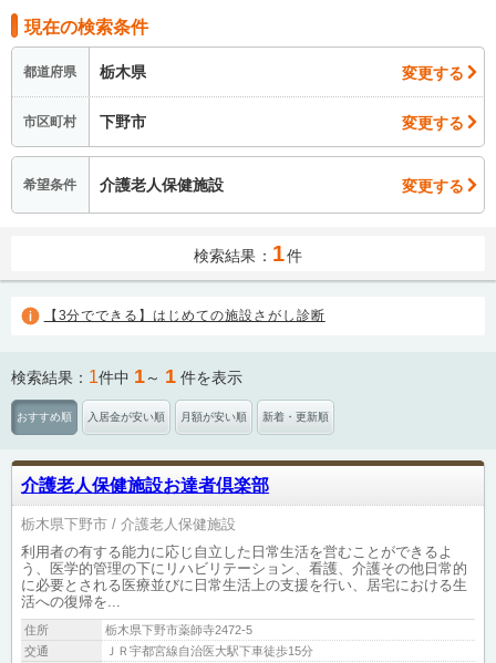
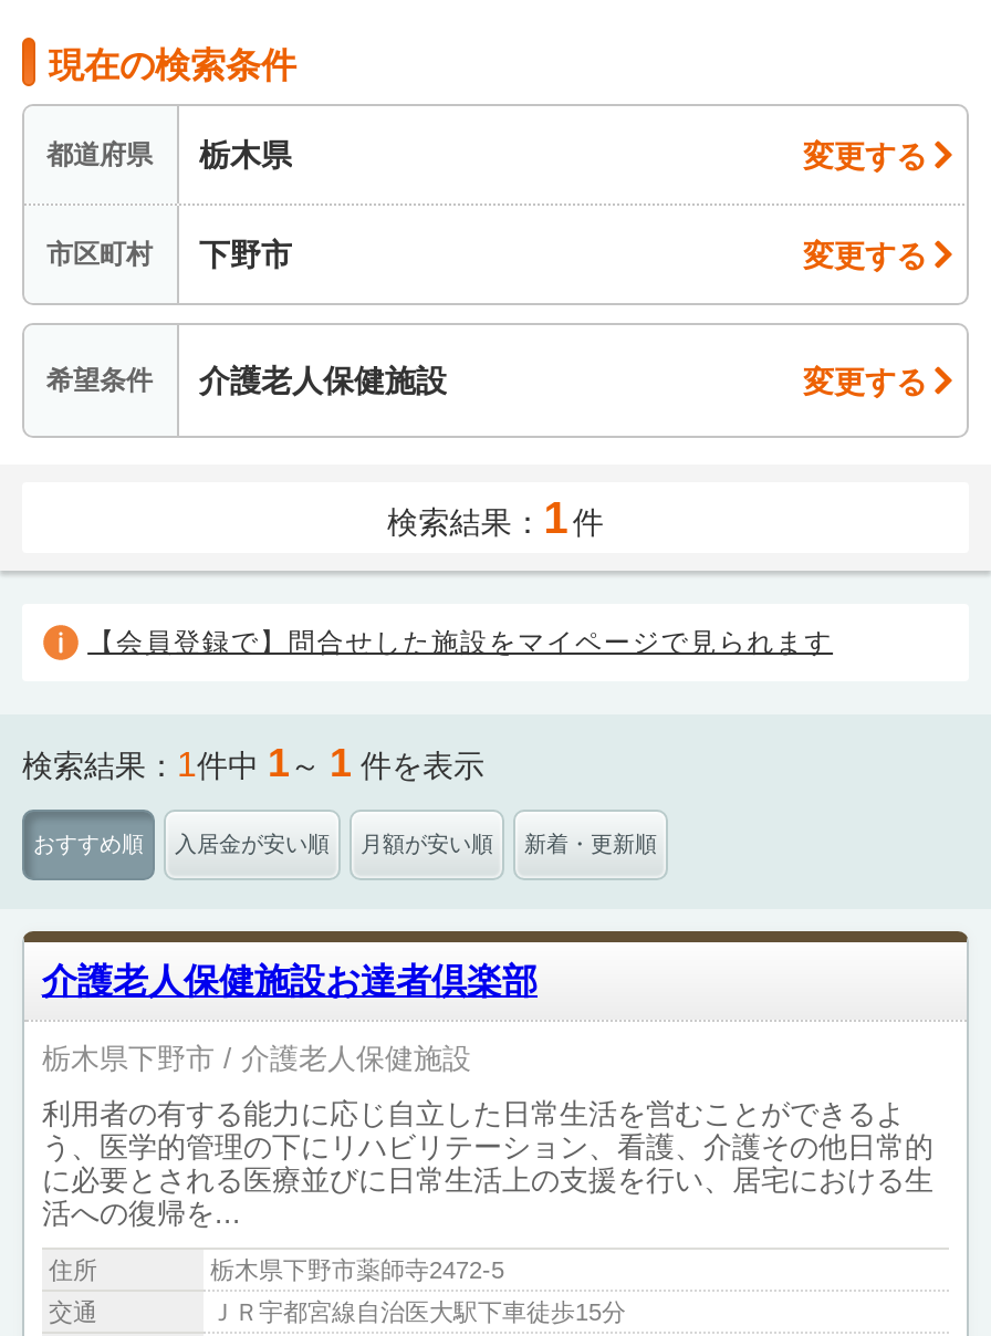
[44,308,325,324] 【3分でできる】はじめての施設さがし診断 -> [88,627,833,658] 【会員登録で】問合せした施設をマイページで見られます

